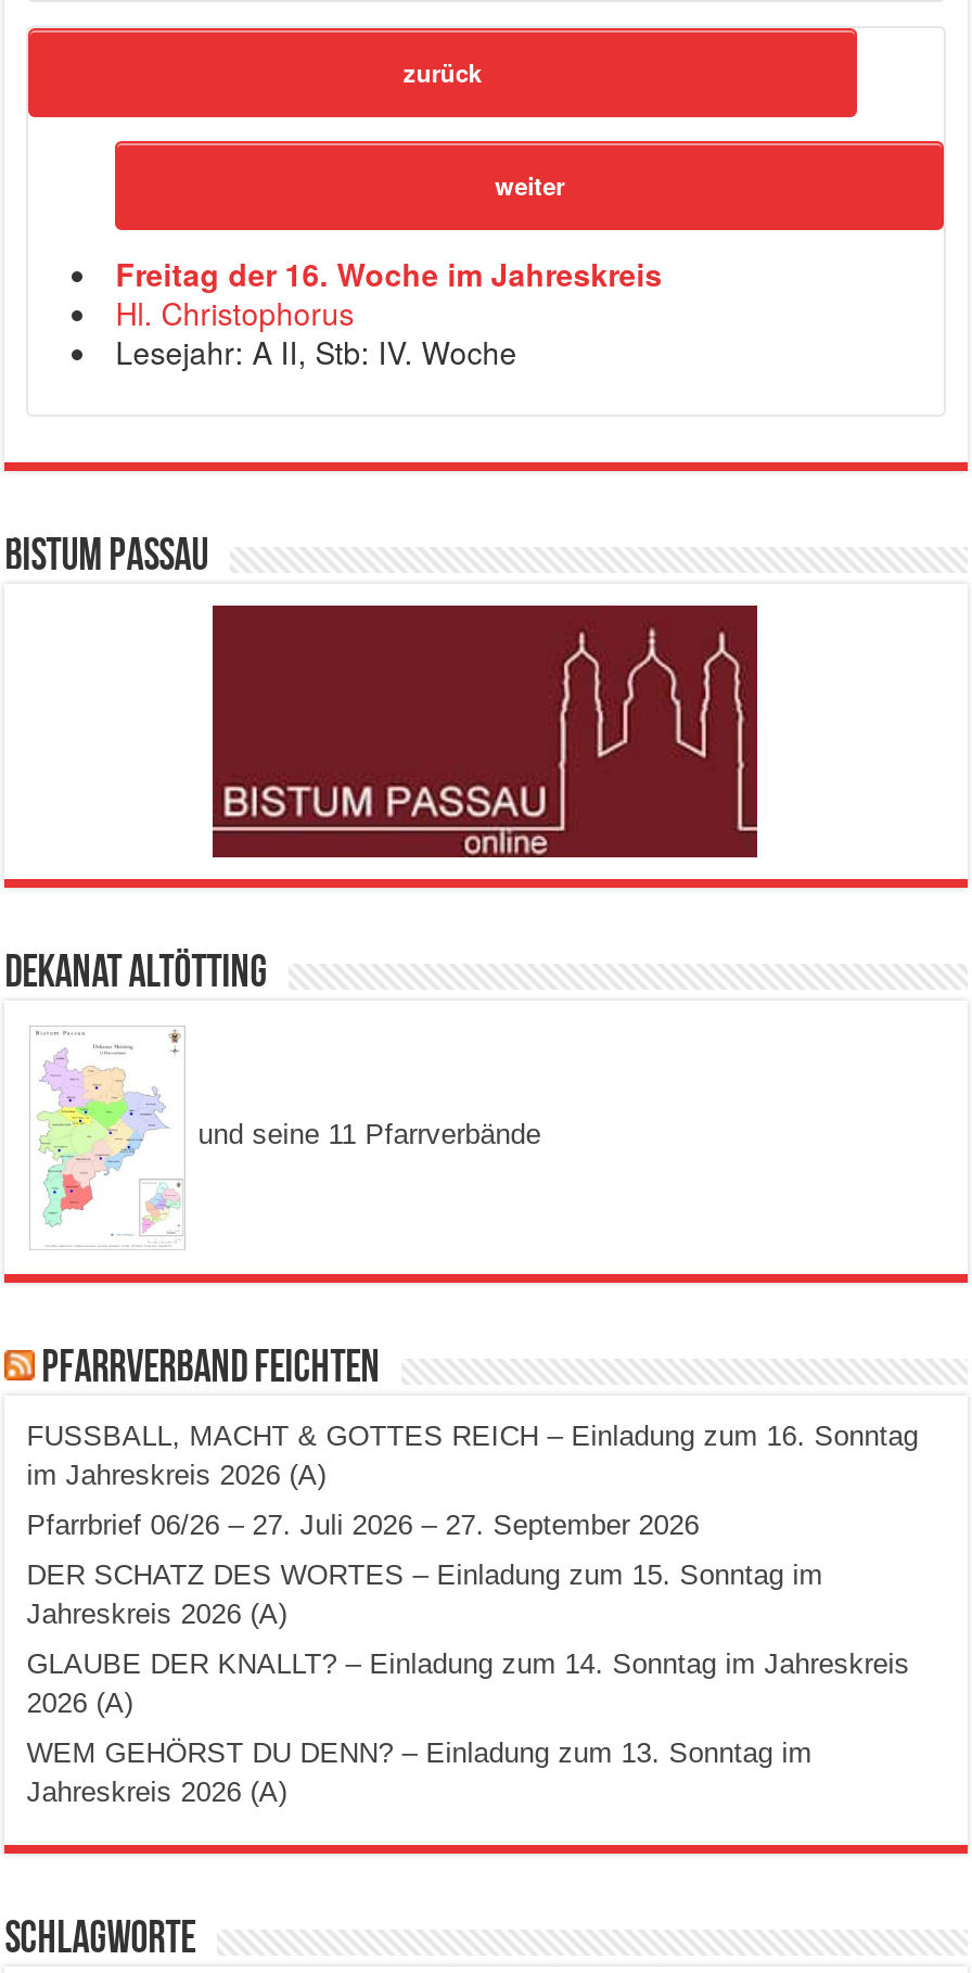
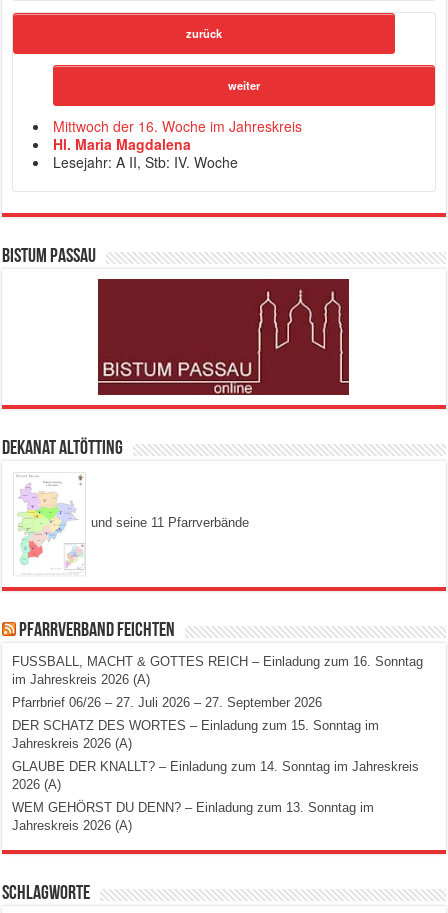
[115,251,662,333] Freitag der 16. Woche im Jahreskreis | Hl. Christophorus -> [53,116,302,154] Mittwoch der 16. Woche im Jahreskreis | Hl. Maria Magdalena

